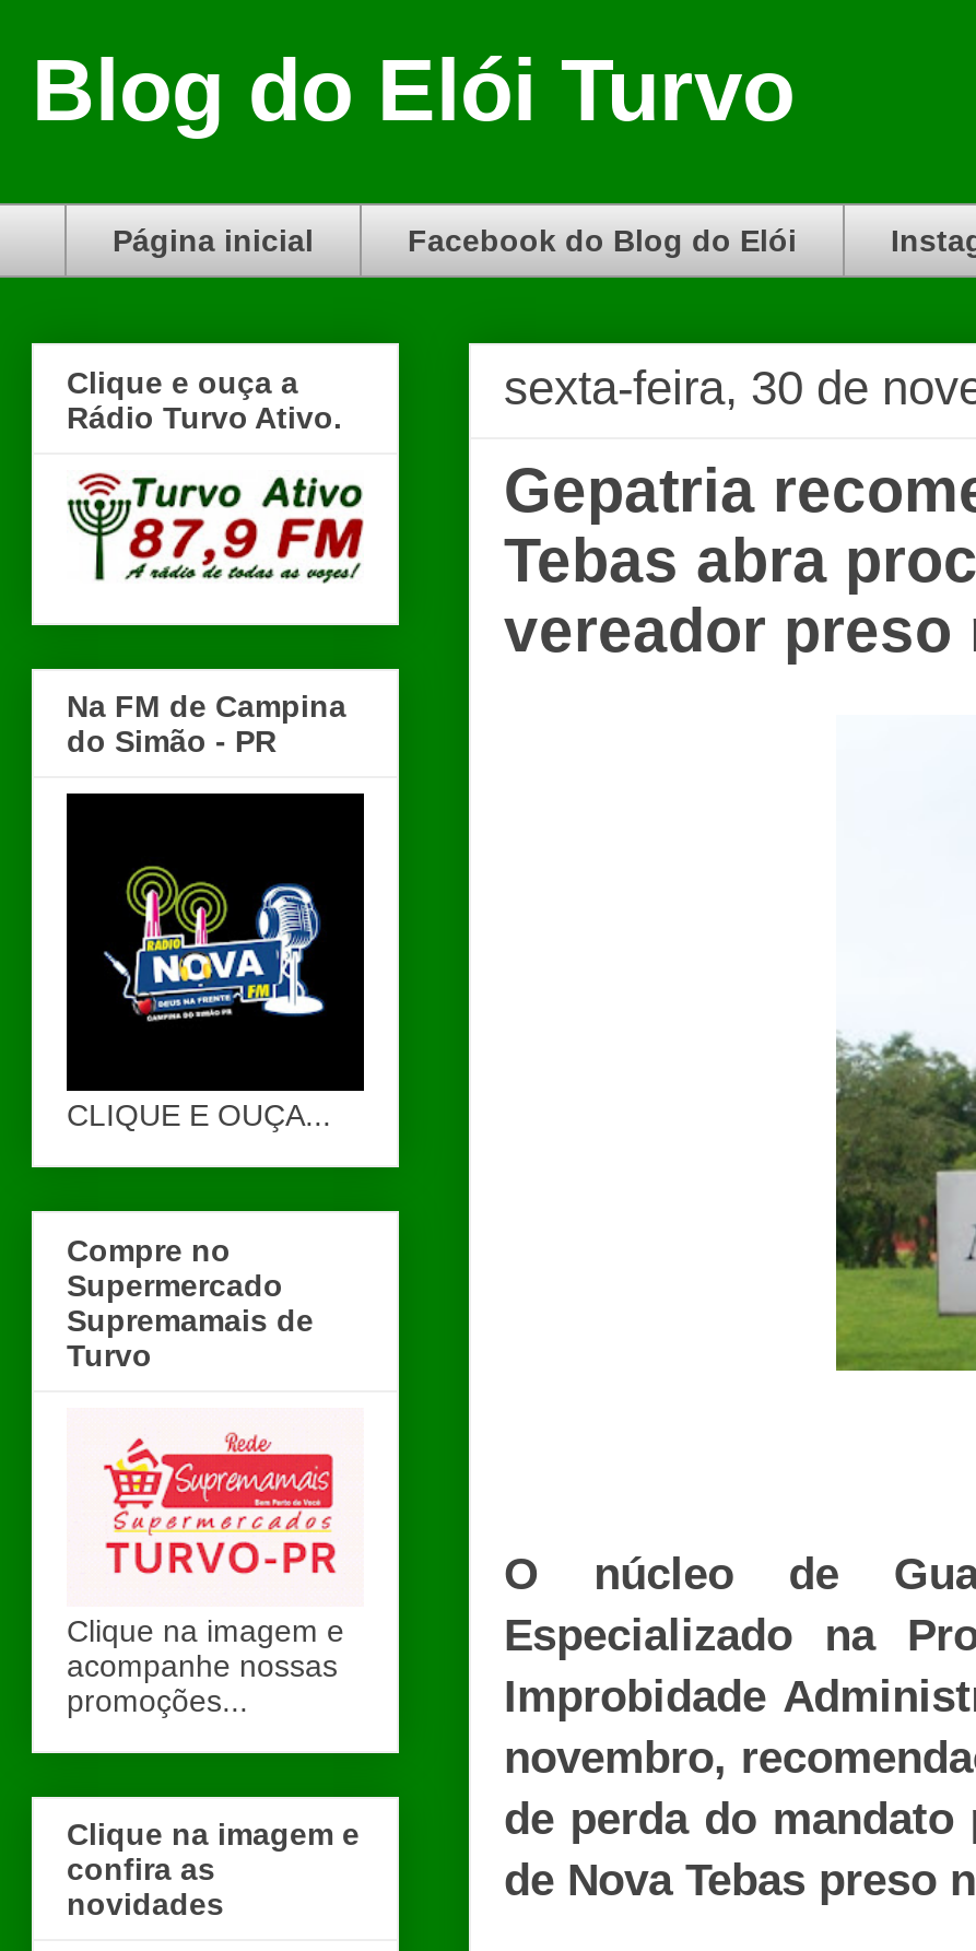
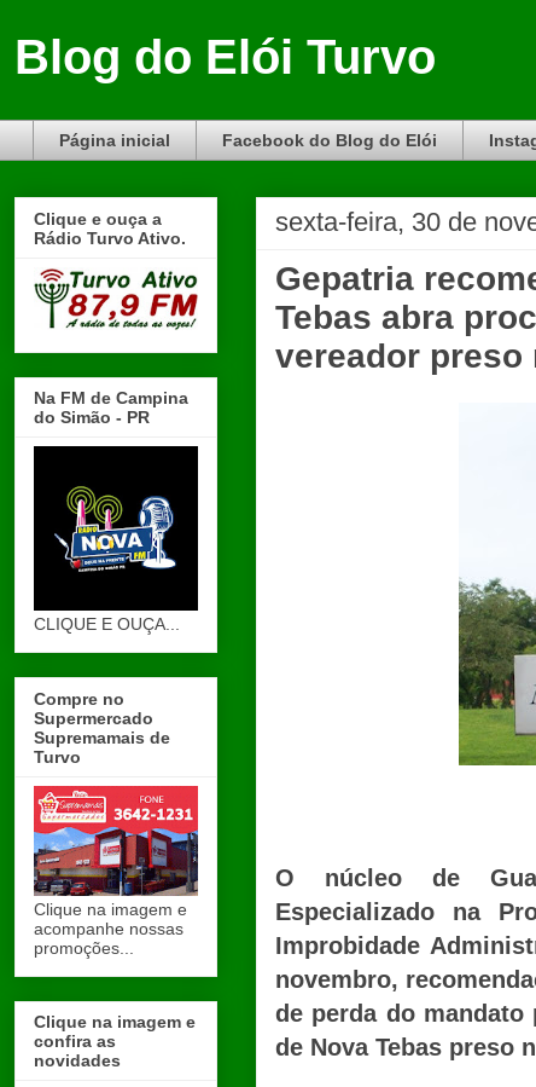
[67,1408,364,1607] [image] -> [33,785,199,897] [image]

